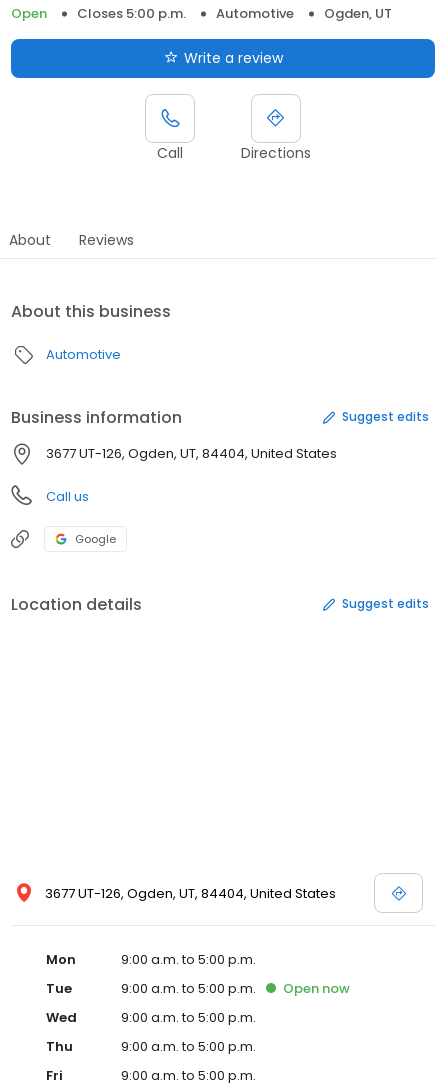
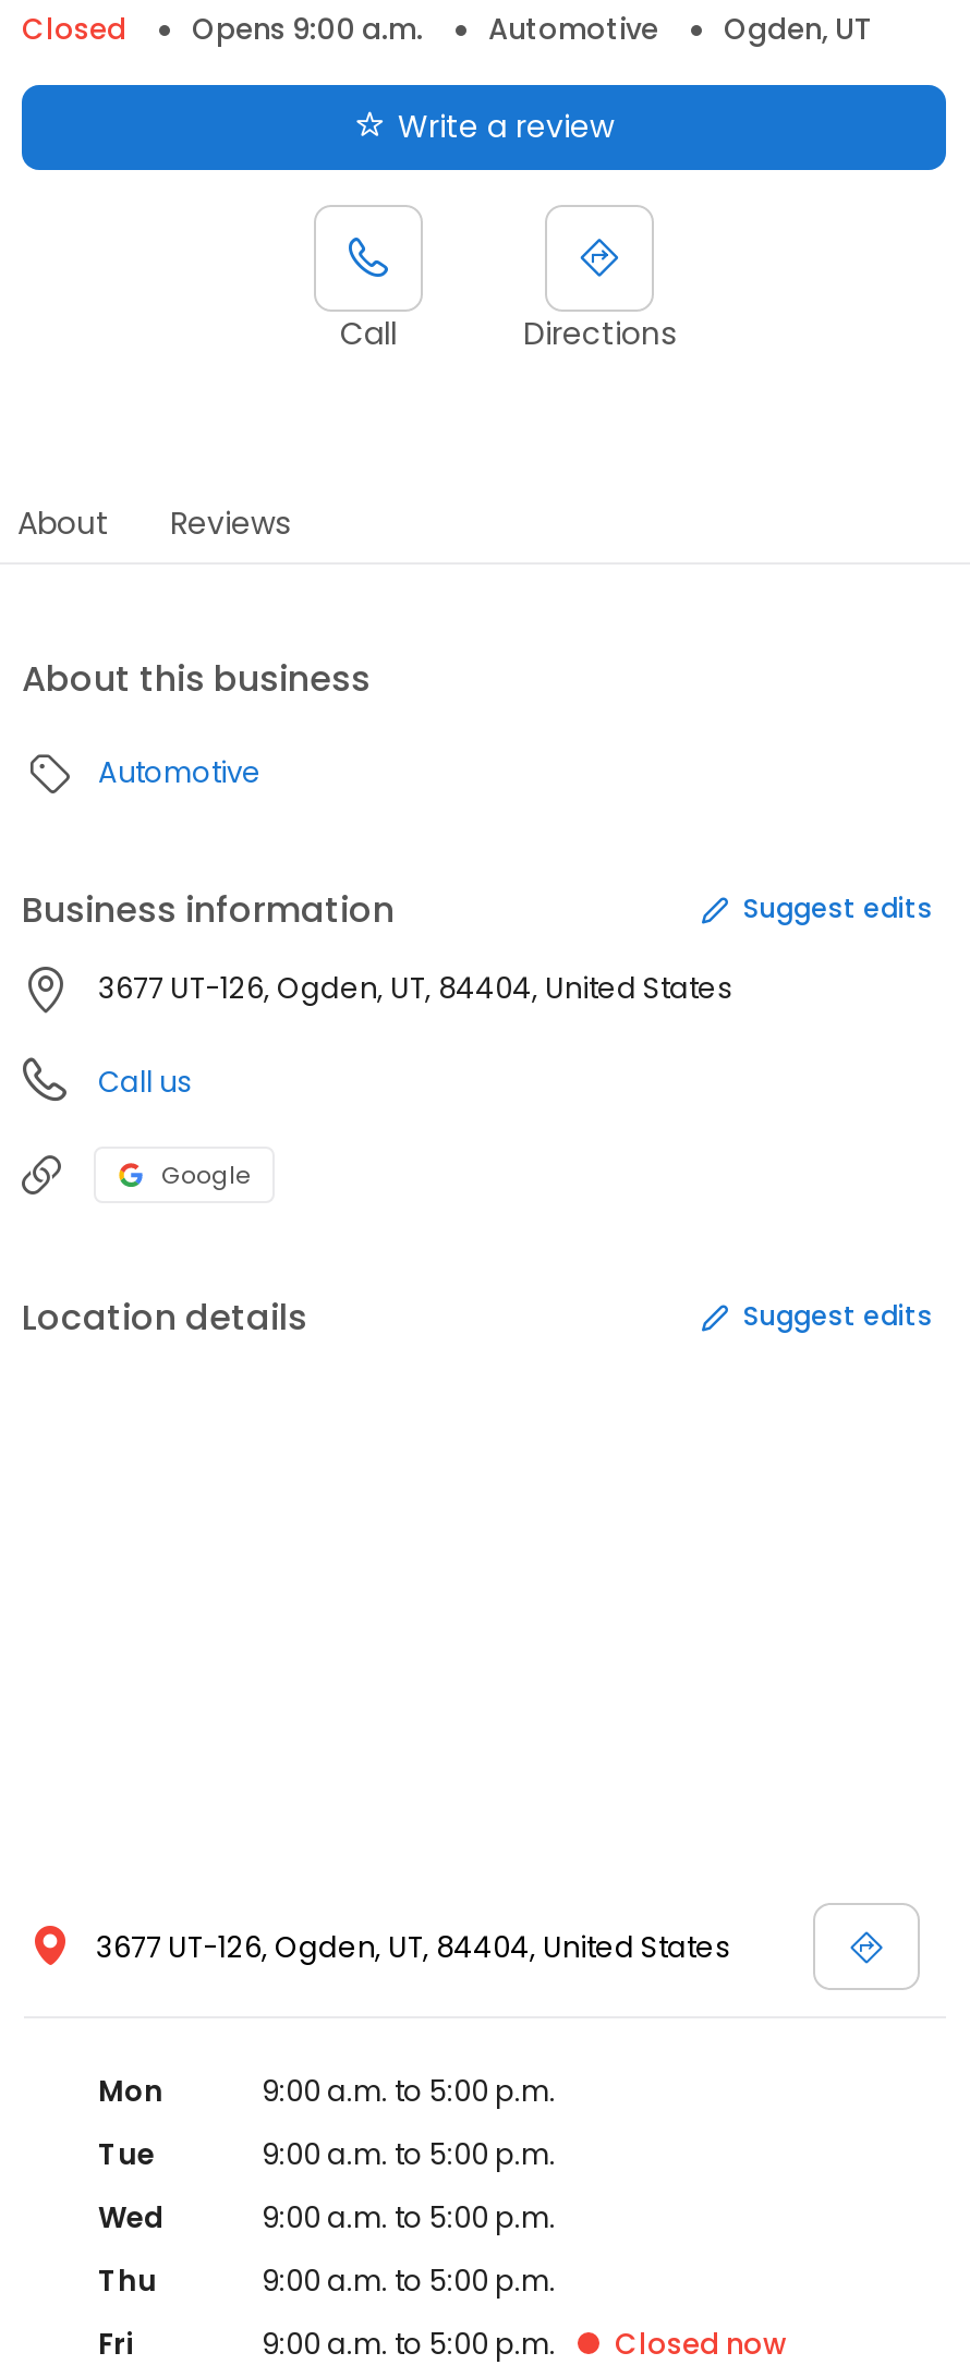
[11,4,186,23] Open | Closes 5:00 p.m. -> [22,9,423,50] Closed | Opens 9:00 a.m.
[283,979,350,998] Open now -> none
none -> [615,2323,787,2365] Closed now

